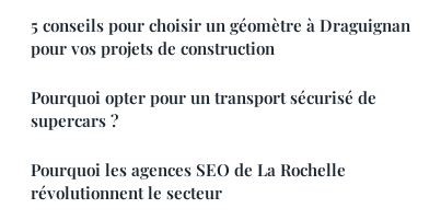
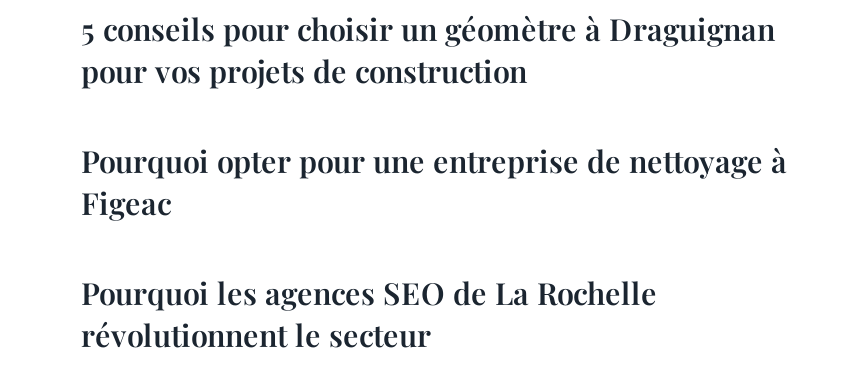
[31,87,376,132] Pourquoi opter pour un transport sécurisé de | supercars ? -> [81,142,787,224] Pourquoi opter pour une entreprise de nettoyage à | Figeac

